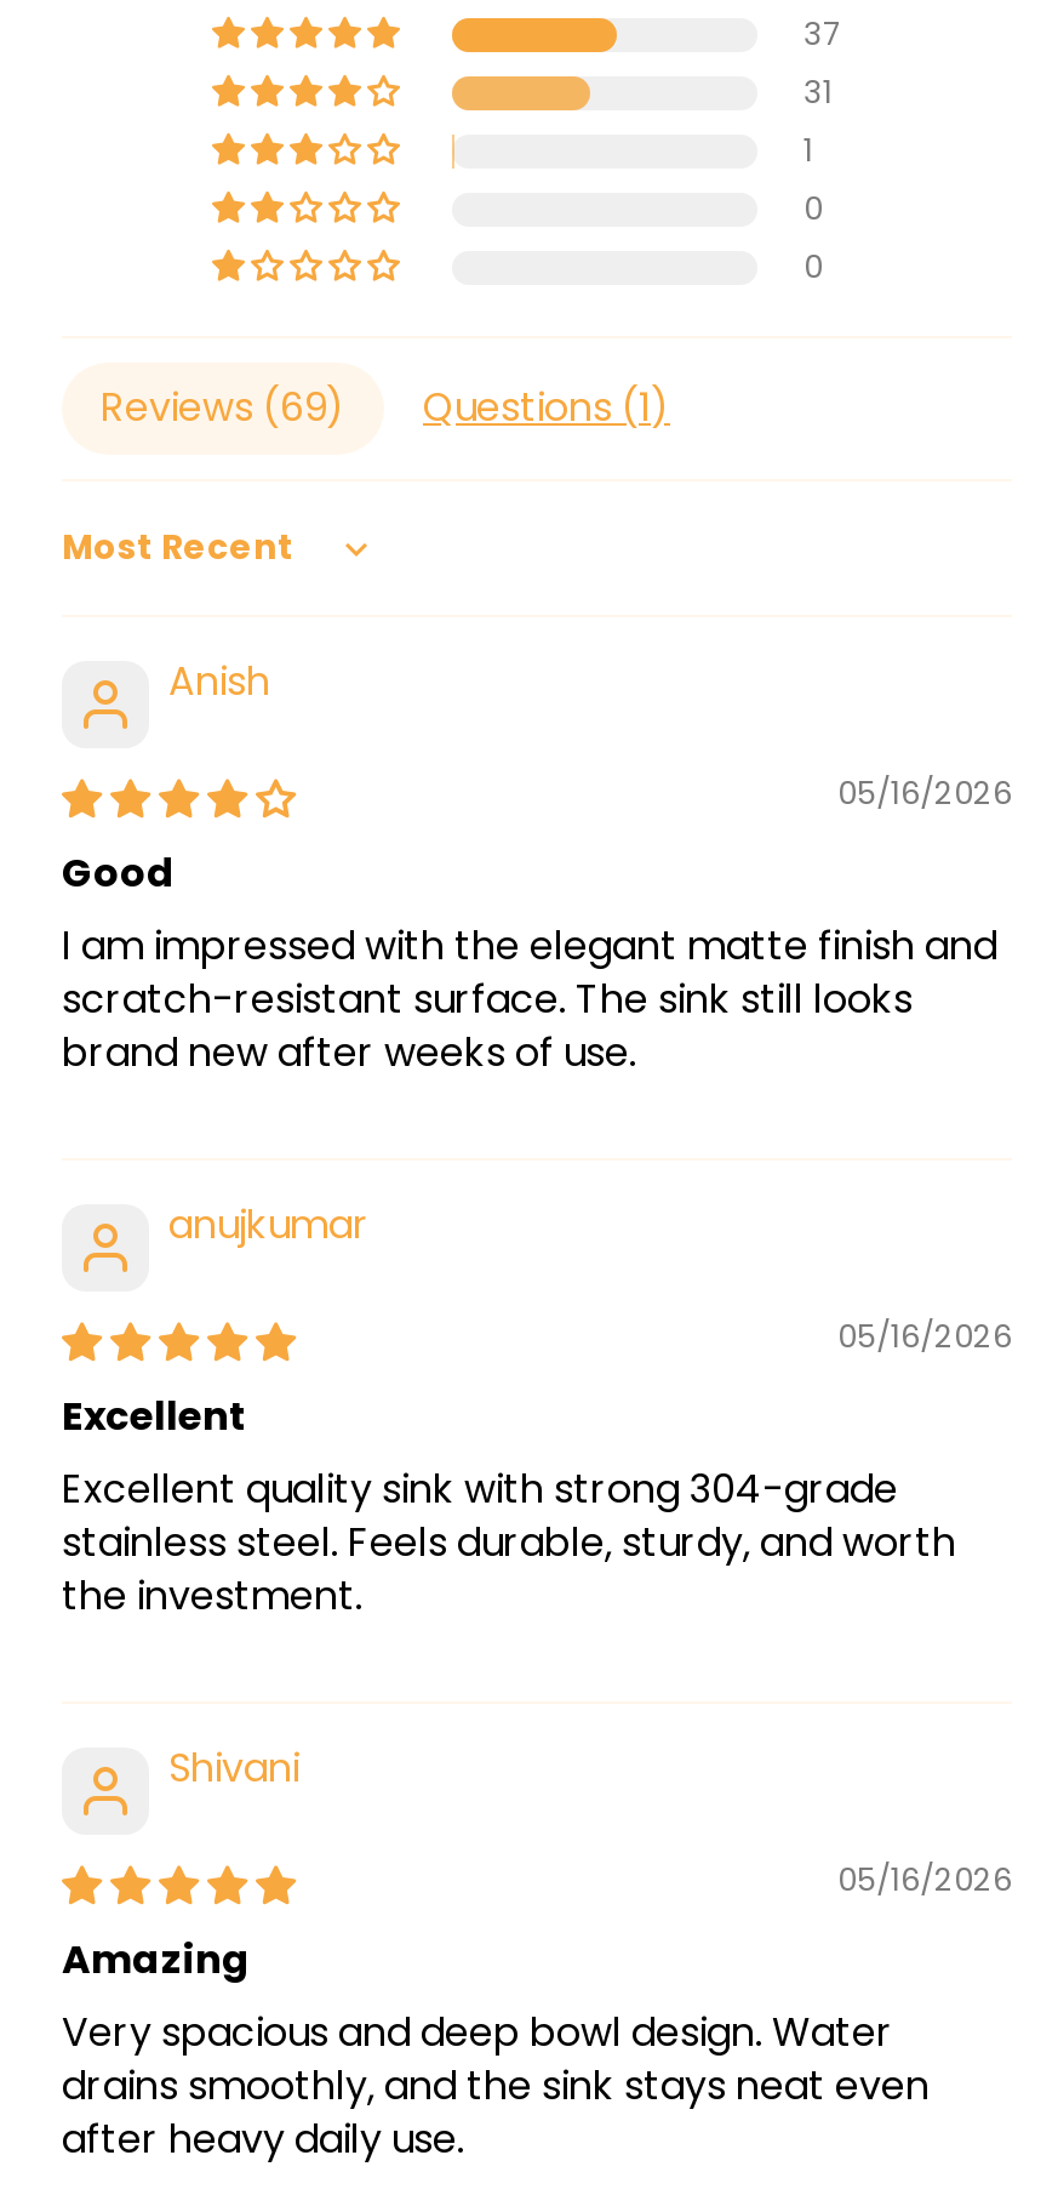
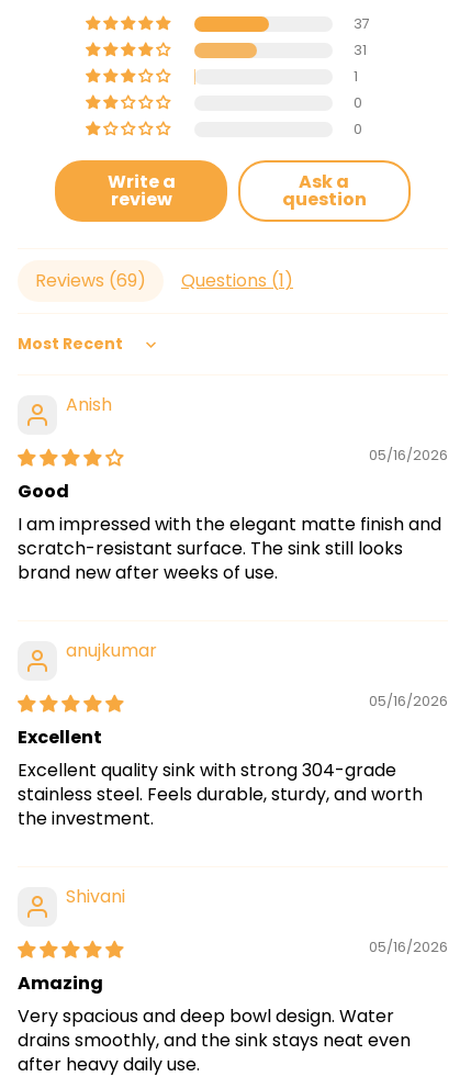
none -> [107,169,175,212] Write a | review
none -> [282,169,367,212] Ask a | question

